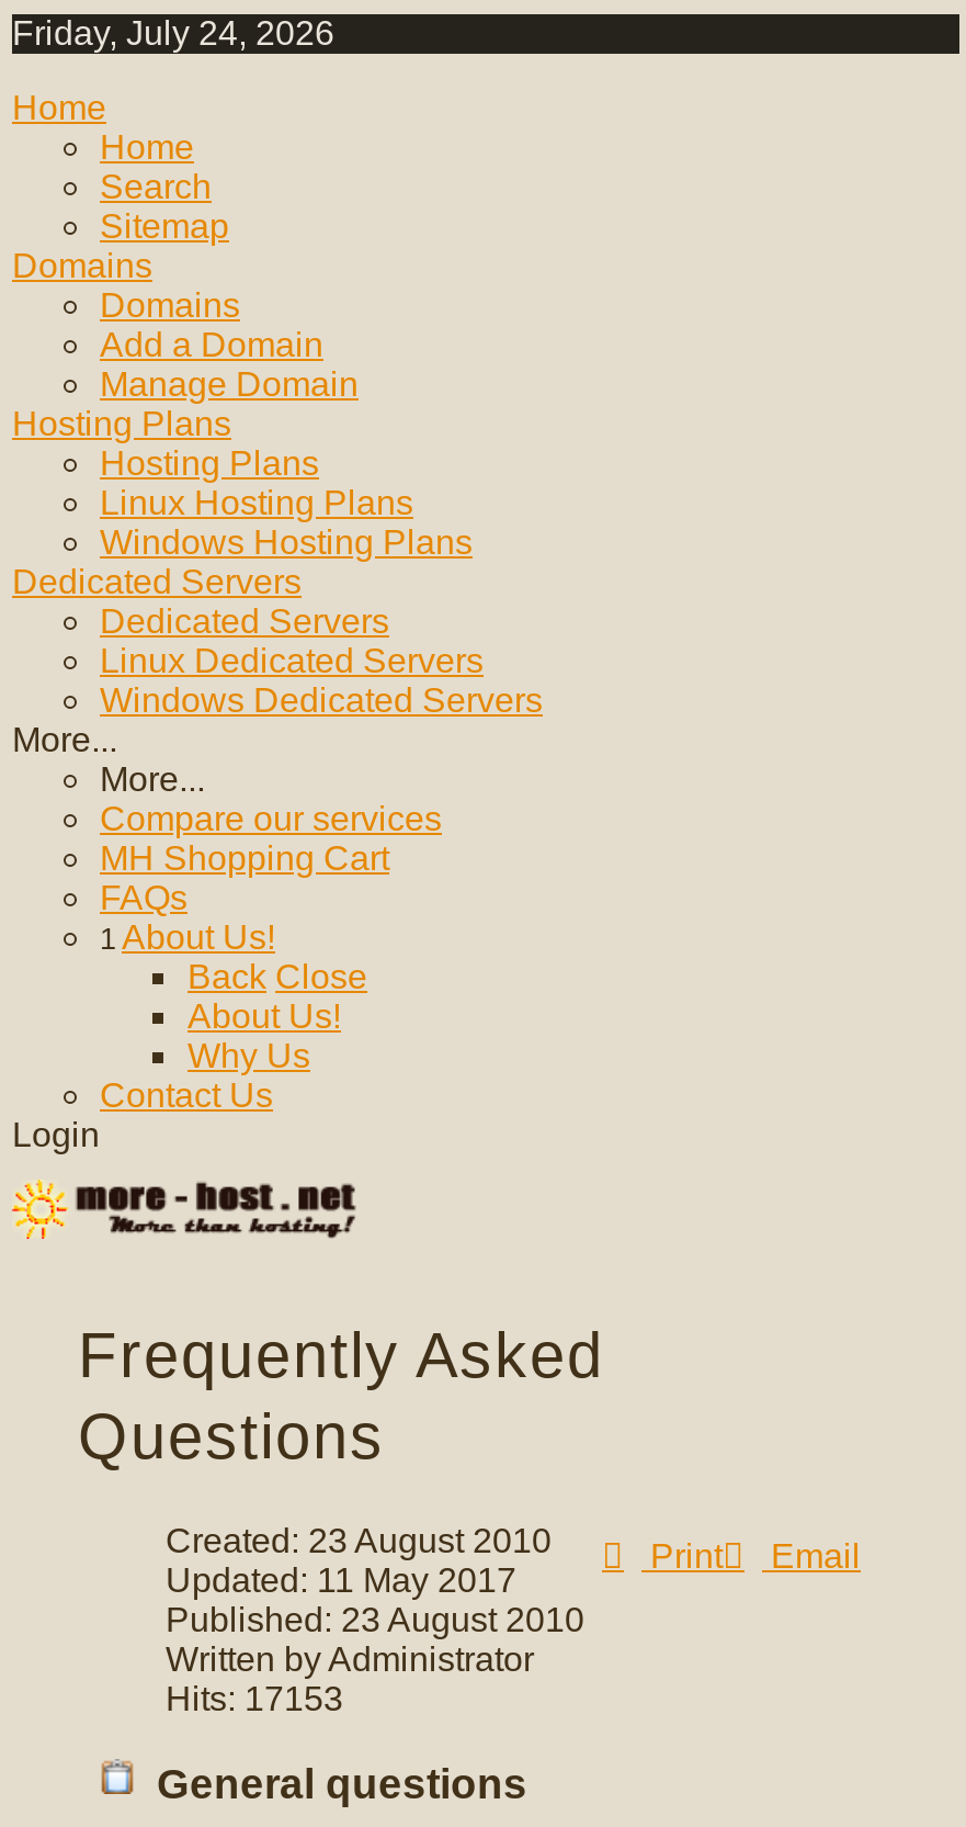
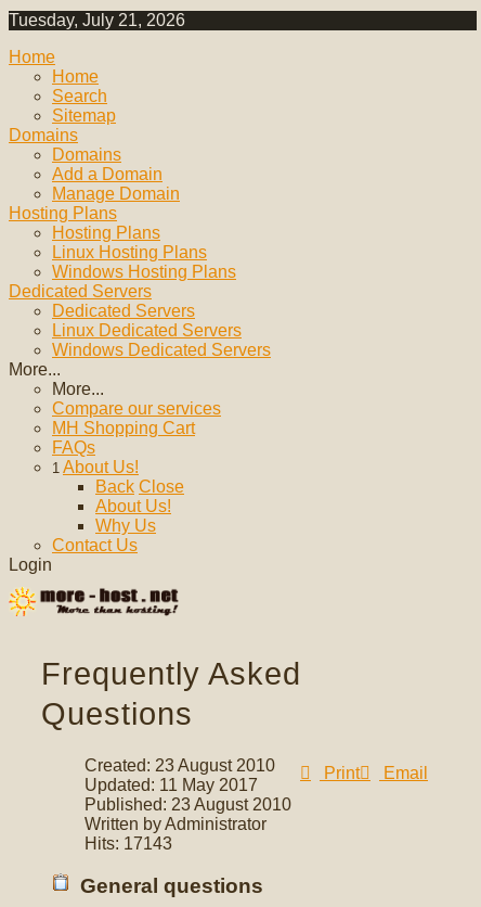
[12,14,334,52] Friday, July 24, 2026 -> [9,11,185,29] Tuesday, July 21, 2026
[166,1680,343,1717] Hits: 17153 -> [84,834,172,853] Hits: 17143

